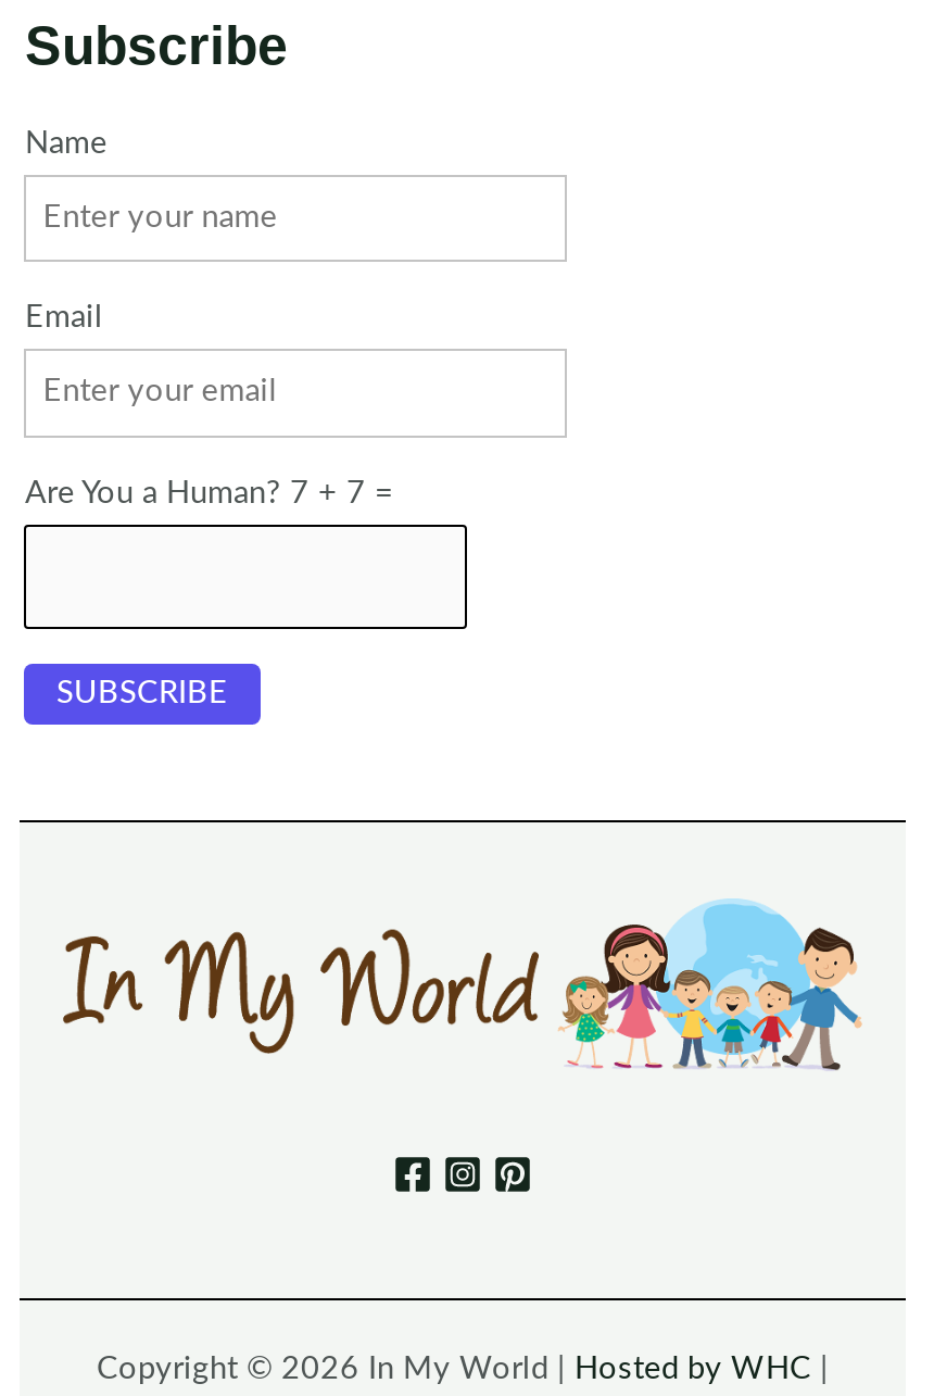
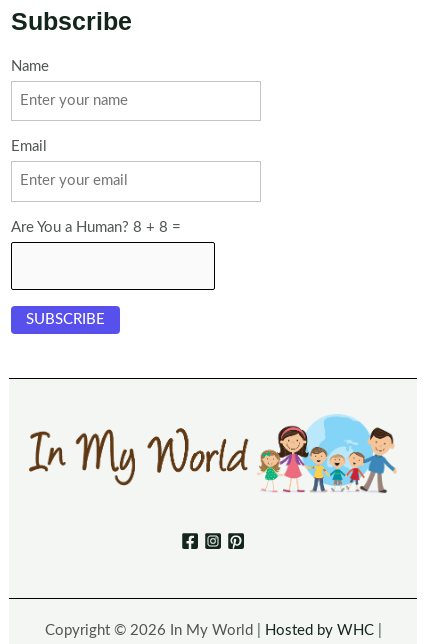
[25,476,394,509] Are You a Human? 7 + 7 = -> [11,220,181,235] Are You a Human? 8 + 8 =

